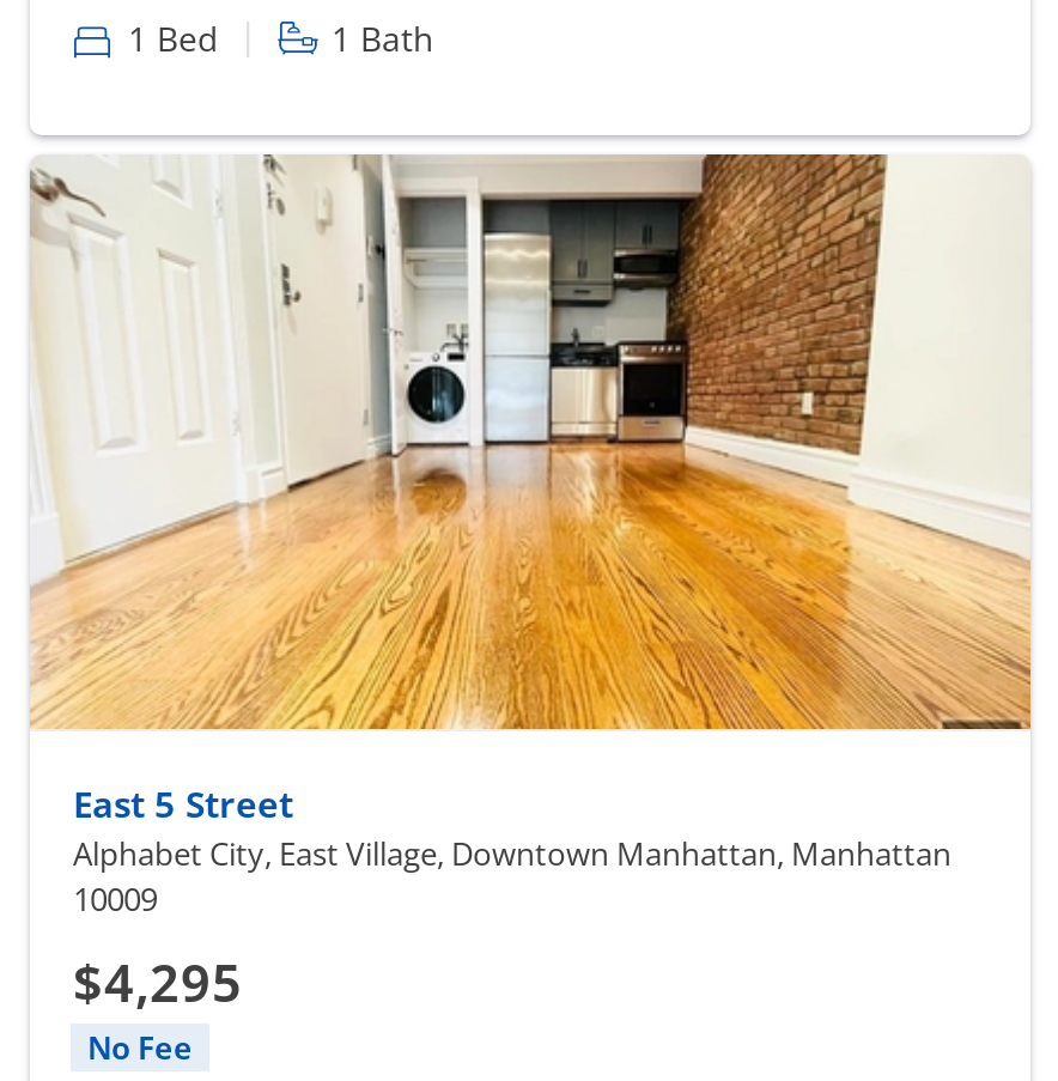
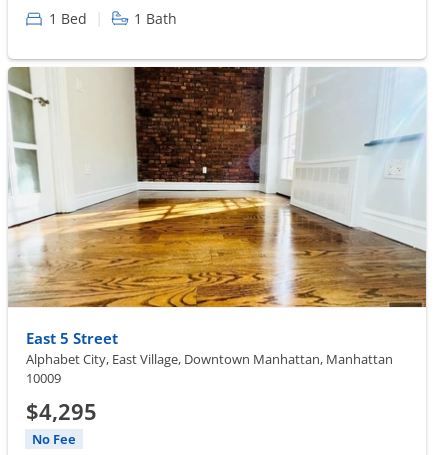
[30,152,1033,731] [image] -> [8,66,427,308] [image]

